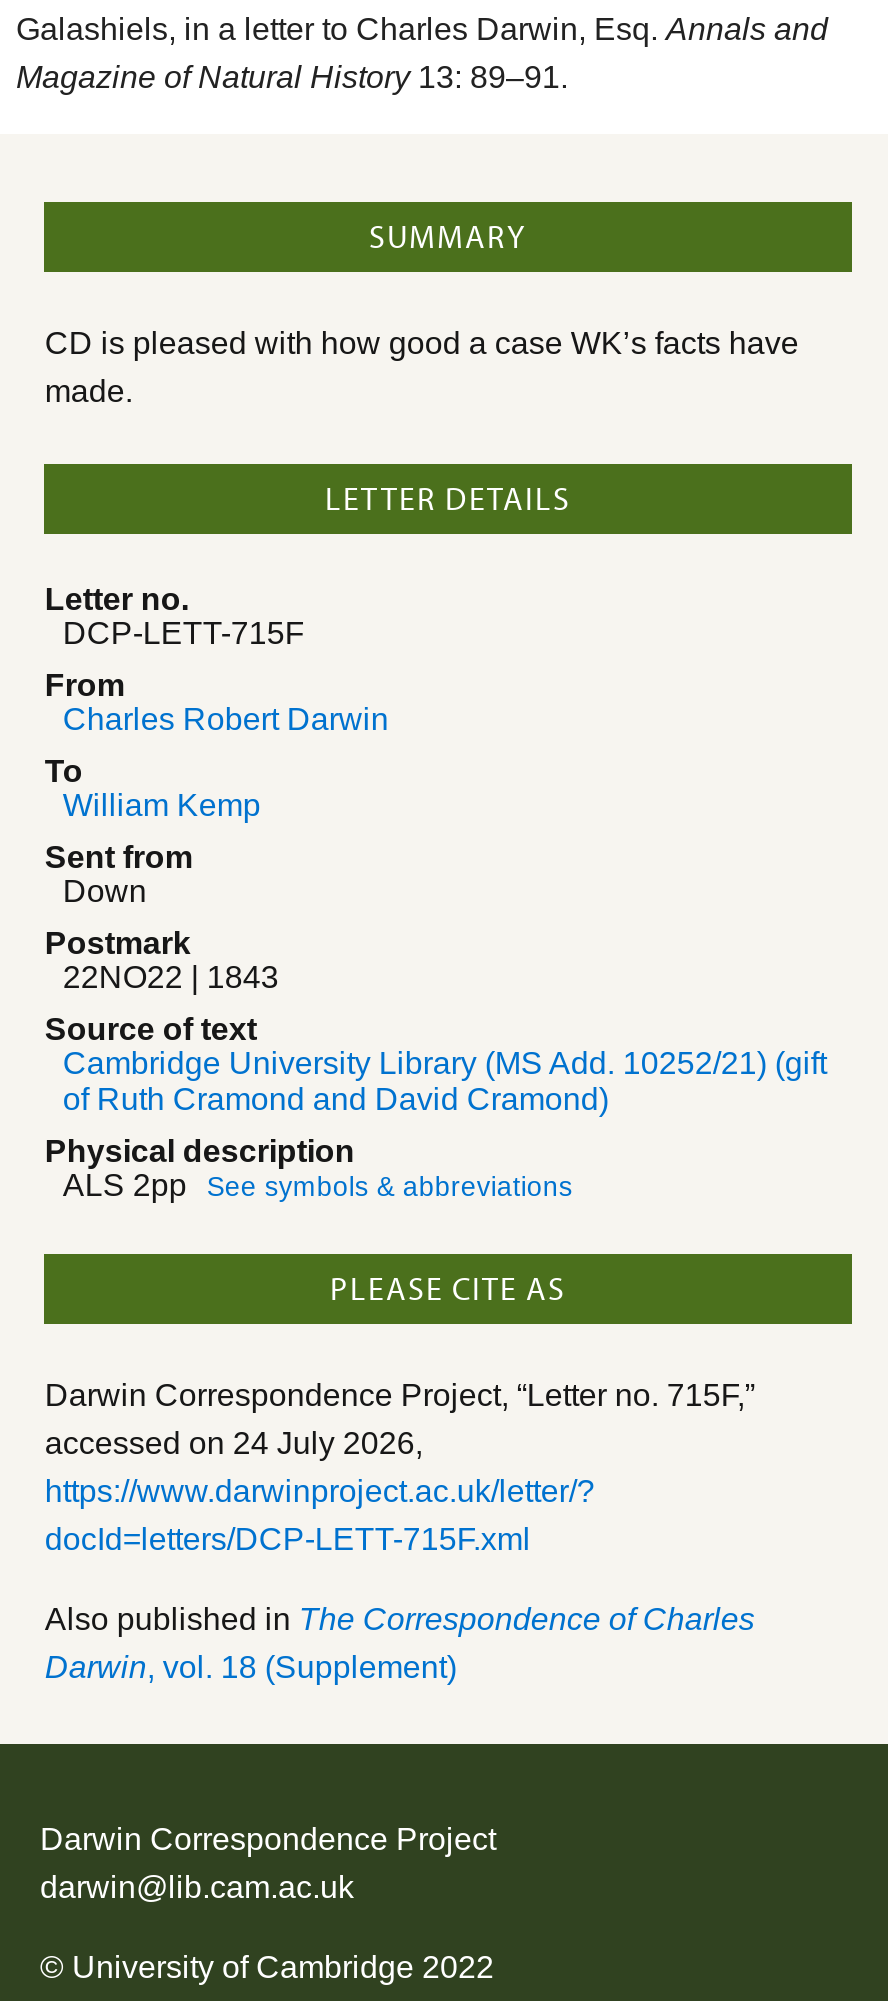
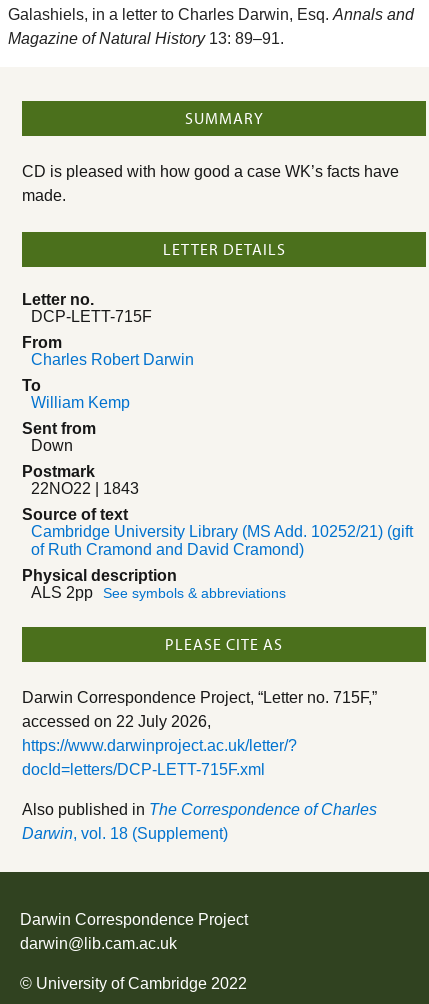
[45,1425,423,1459] accessed on 24 July 2026, -> [22,712,211,729] accessed on 22 July 2026,

